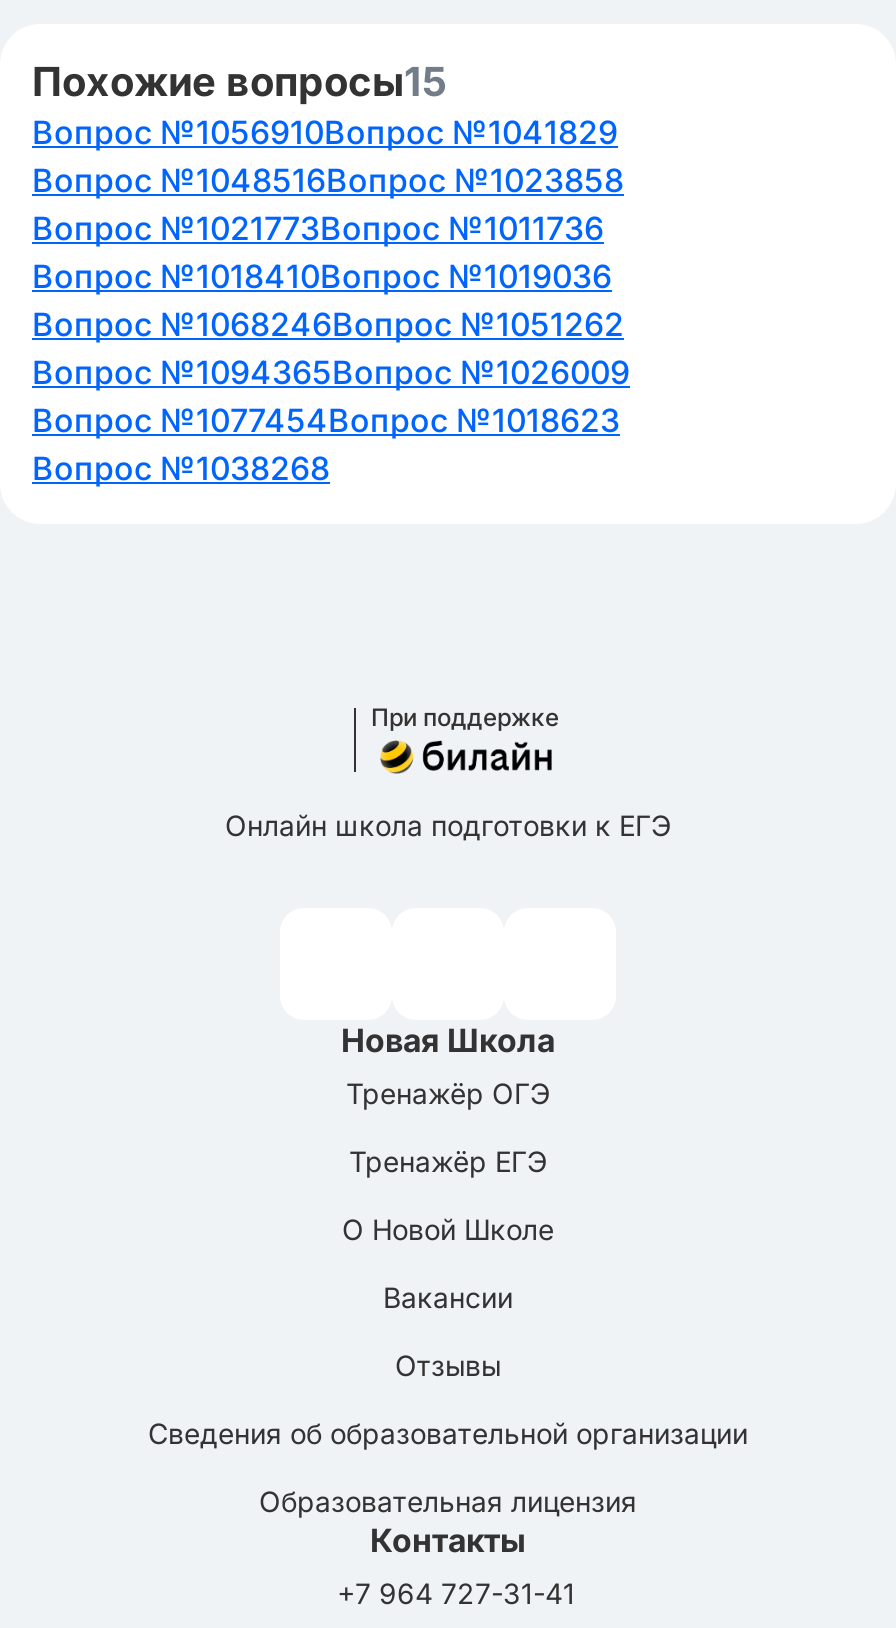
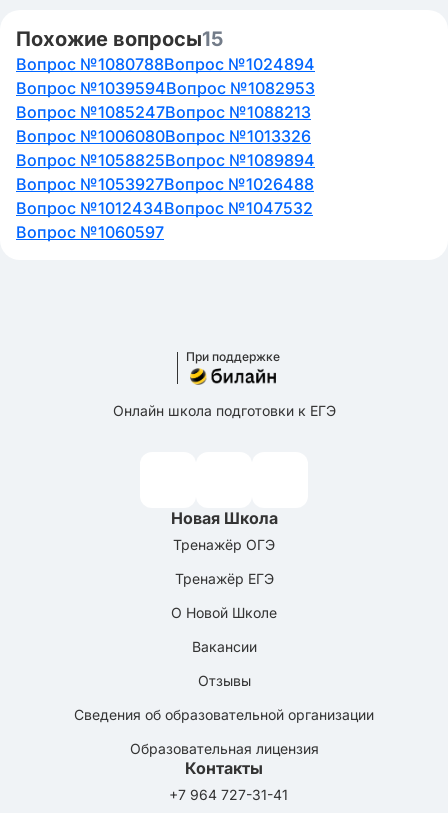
[32,112,618,152] Вопрос №1056910Вопрос №1041829 -> [16,54,315,74] Вопрос №1080788Вопрос №1024894
[32,160,624,200] Вопрос №1048516Вопрос №1023858 -> [16,78,315,98] Вопрос №1039594Вопрос №1082953
[32,208,604,248] Вопрос №1021773Вопрос №1011736 -> [16,102,311,122] Вопрос №1085247Вопрос №1088213
[32,256,612,296] Вопрос №1018410Вопрос №1019036 -> [16,126,311,146] Вопрос №1006080Вопрос №1013326
[32,304,624,344] Вопрос №1068246Вопрос №1051262 -> [16,150,315,170] Вопрос №1058825Вопрос №1089894
[32,352,630,392] Вопрос №1094365Вопрос №1026009 -> [16,174,314,194] Вопрос №1053927Вопрос №1026488
[32,400,620,440] Вопрос №1077454Вопрос №1018623 -> [16,198,313,218] Вопрос №1012434Вопрос №1047532
[32,448,330,488] Вопрос №1038268 -> [16,222,164,242] Вопрос №1060597

